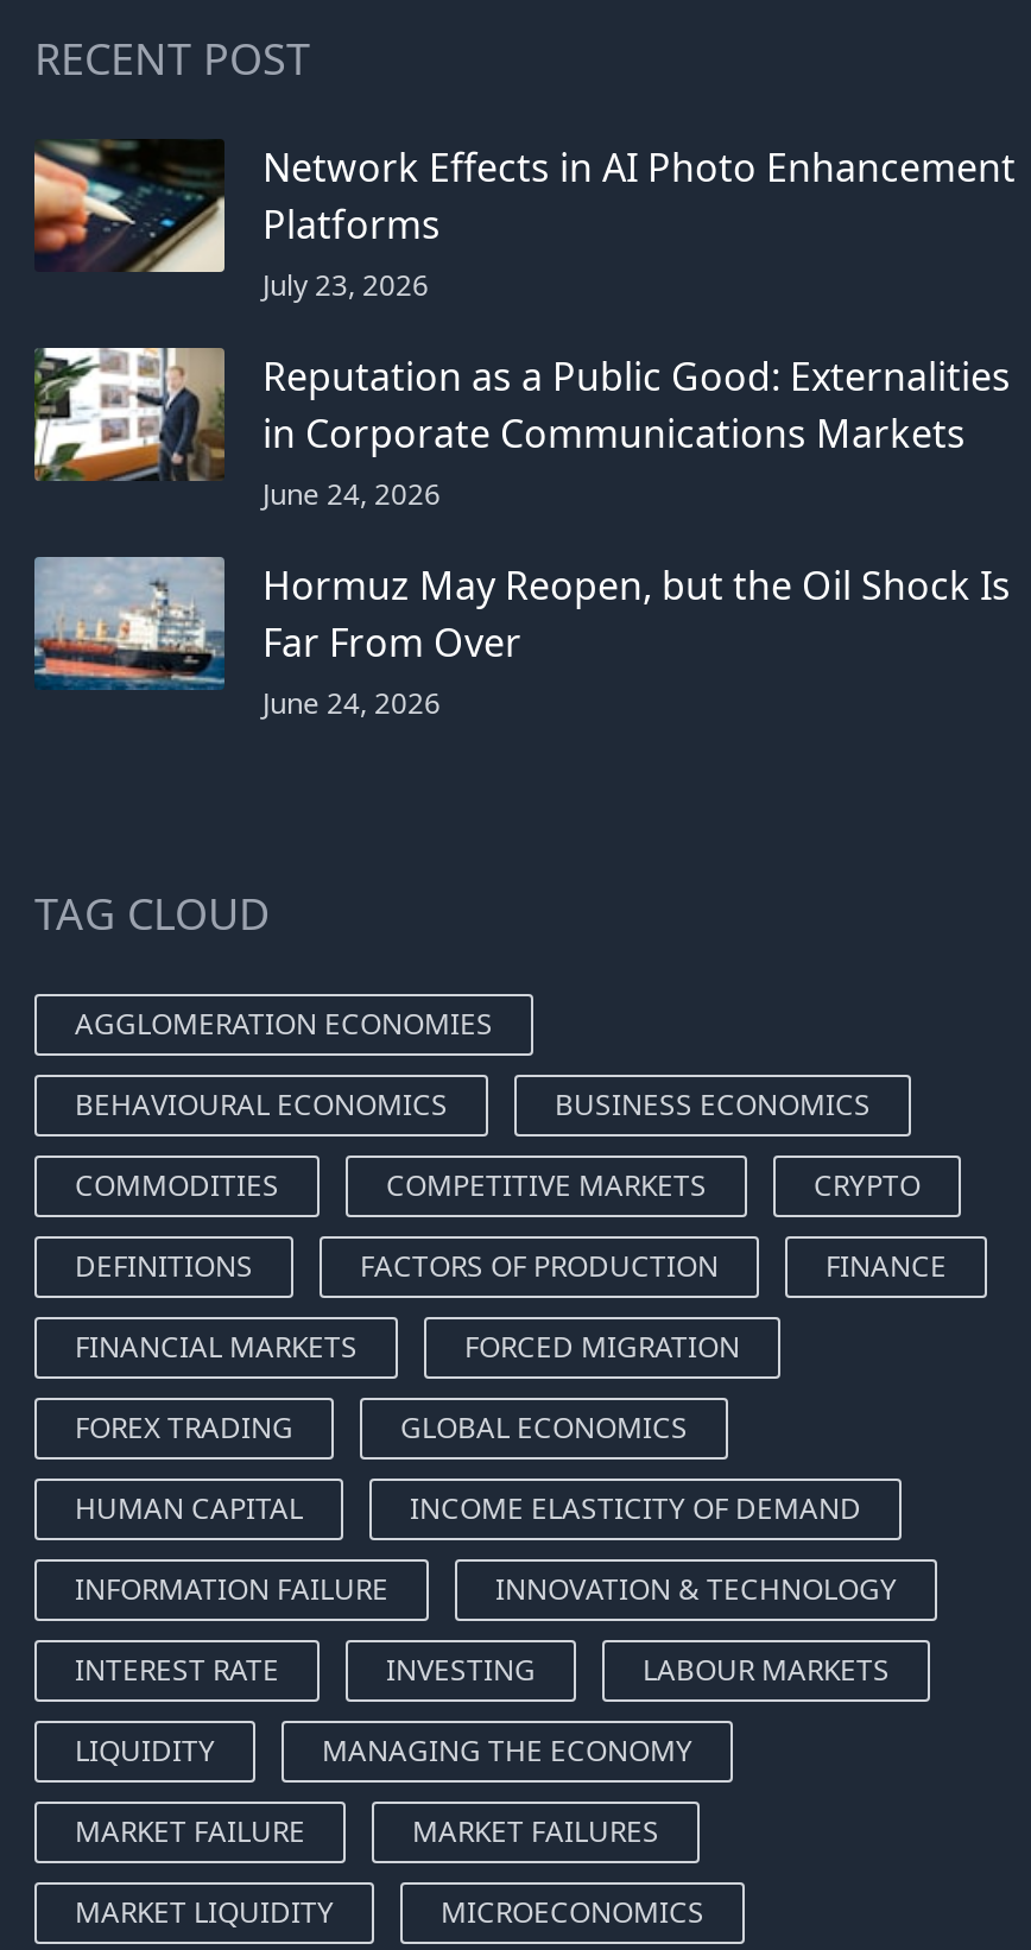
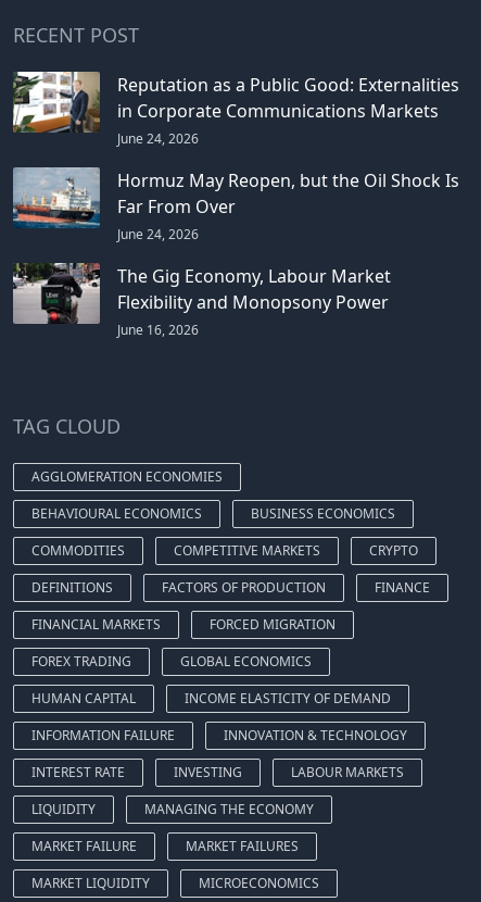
[32,139,1016,305] [image] | Network Effects in AI Photo Enhancement | Platforms | July 23, 2026 -> none
moved [30,343,1011,723] -> [11,70,459,243]: [image] | Reputation as a Public Good: Externalities | in Corporate Communications Markets | June 24, 2026 | Hormuz May Reopen, but the Oil Shock Is | Far From Over | June 24, 2026
none -> [12,262,391,339] [image] | The Gig Economy, Labour Market | Flexibility and Monopsony Power | June 16, 2026

